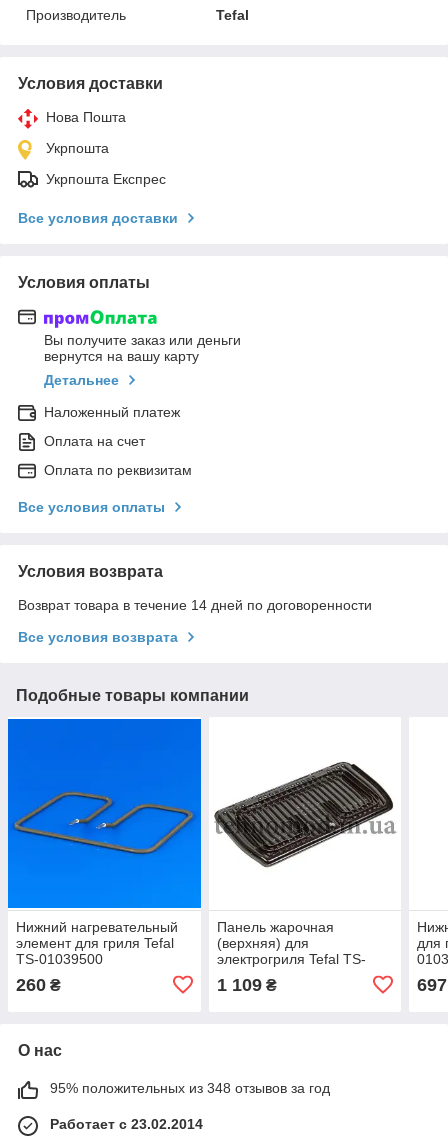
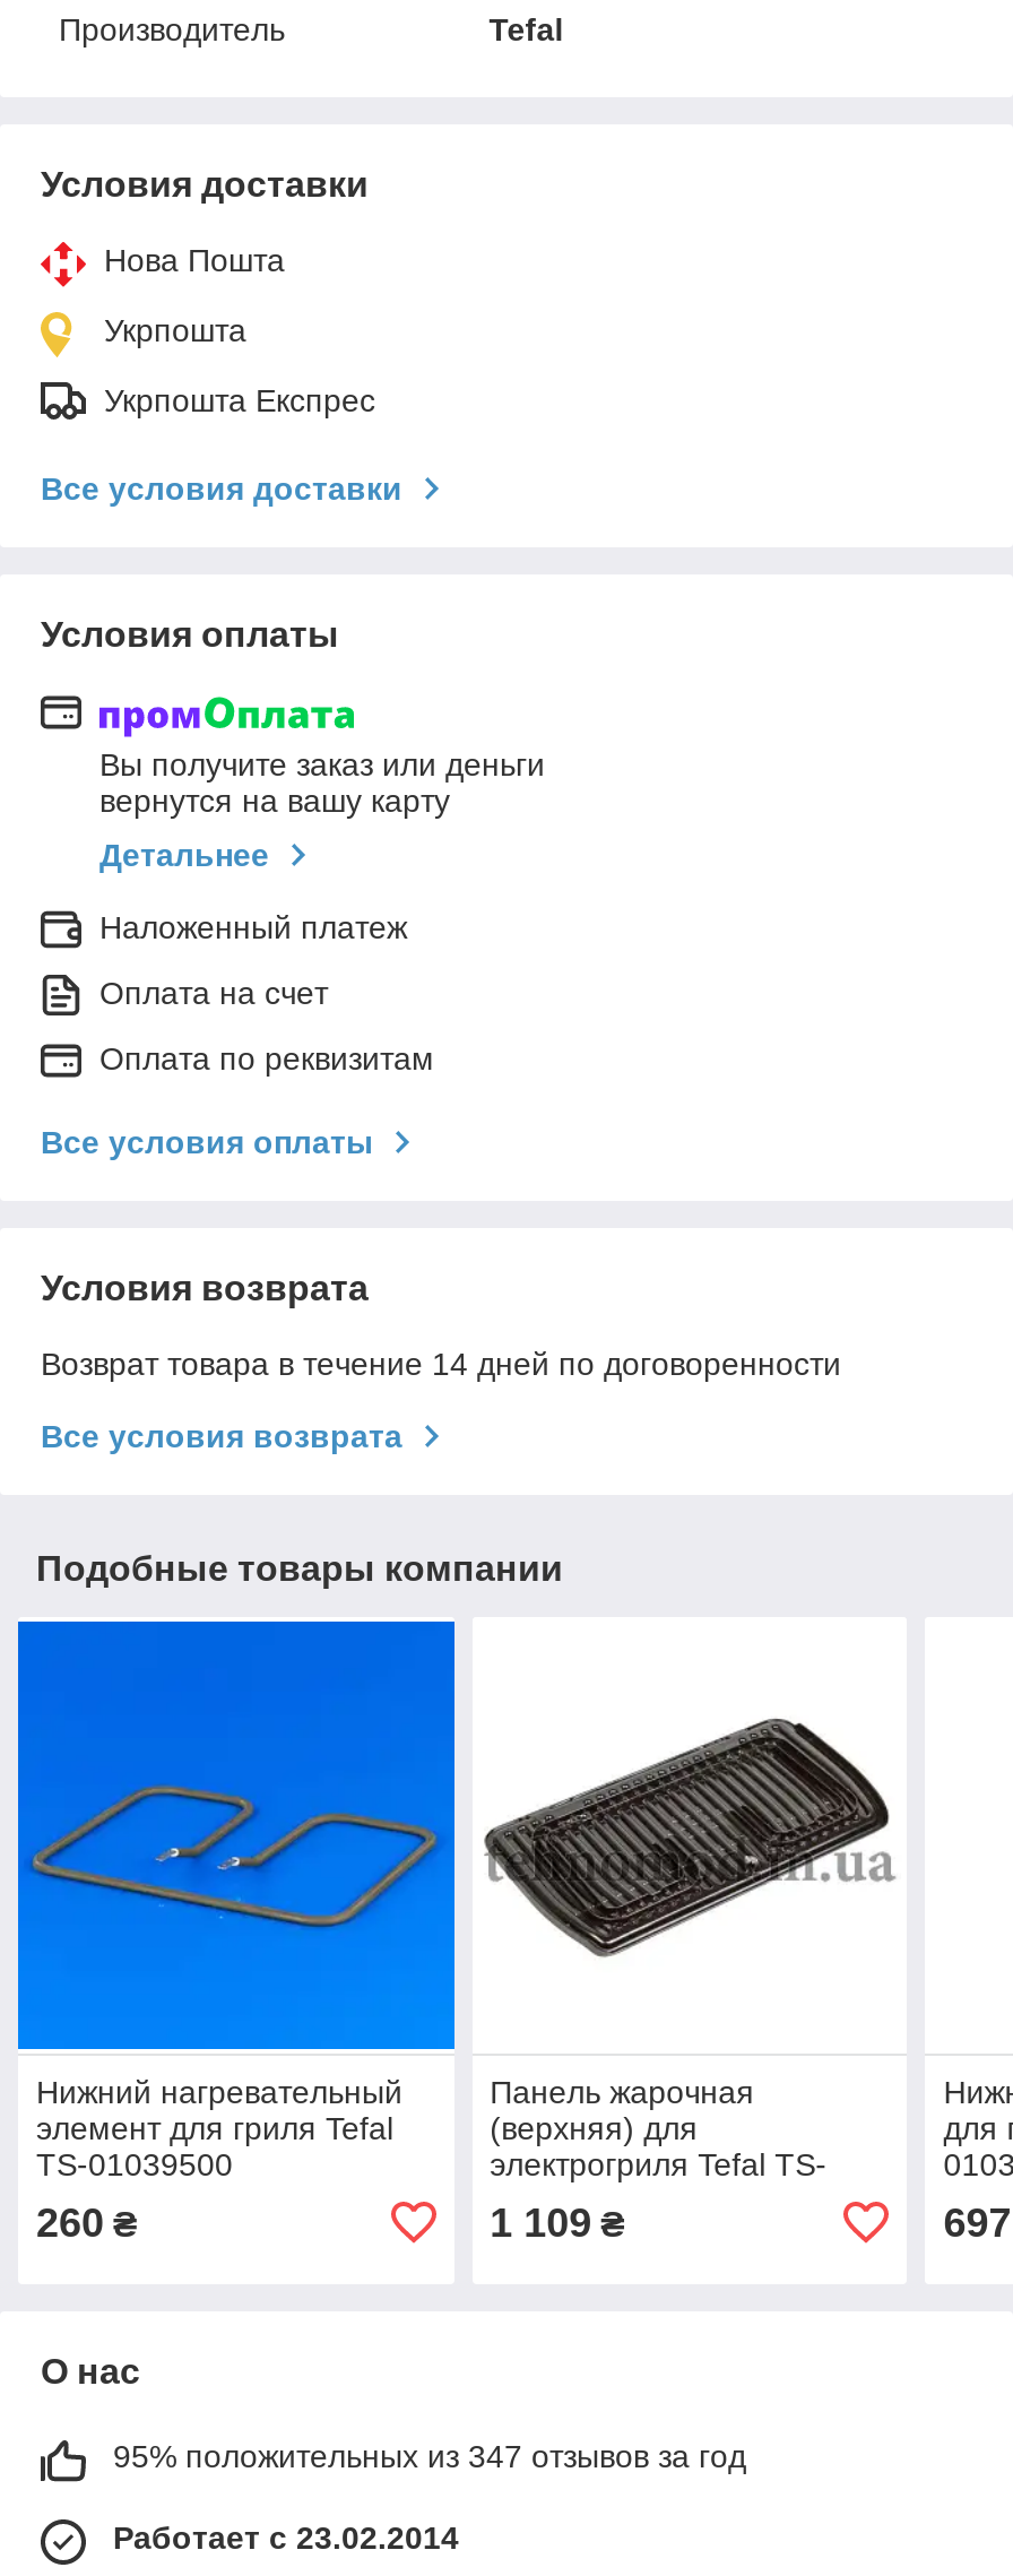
[50,1080,330,1096] 95% положительных из 348 отзывов за год -> [113,2438,746,2474] 95% положительных из 347 отзывов за год

